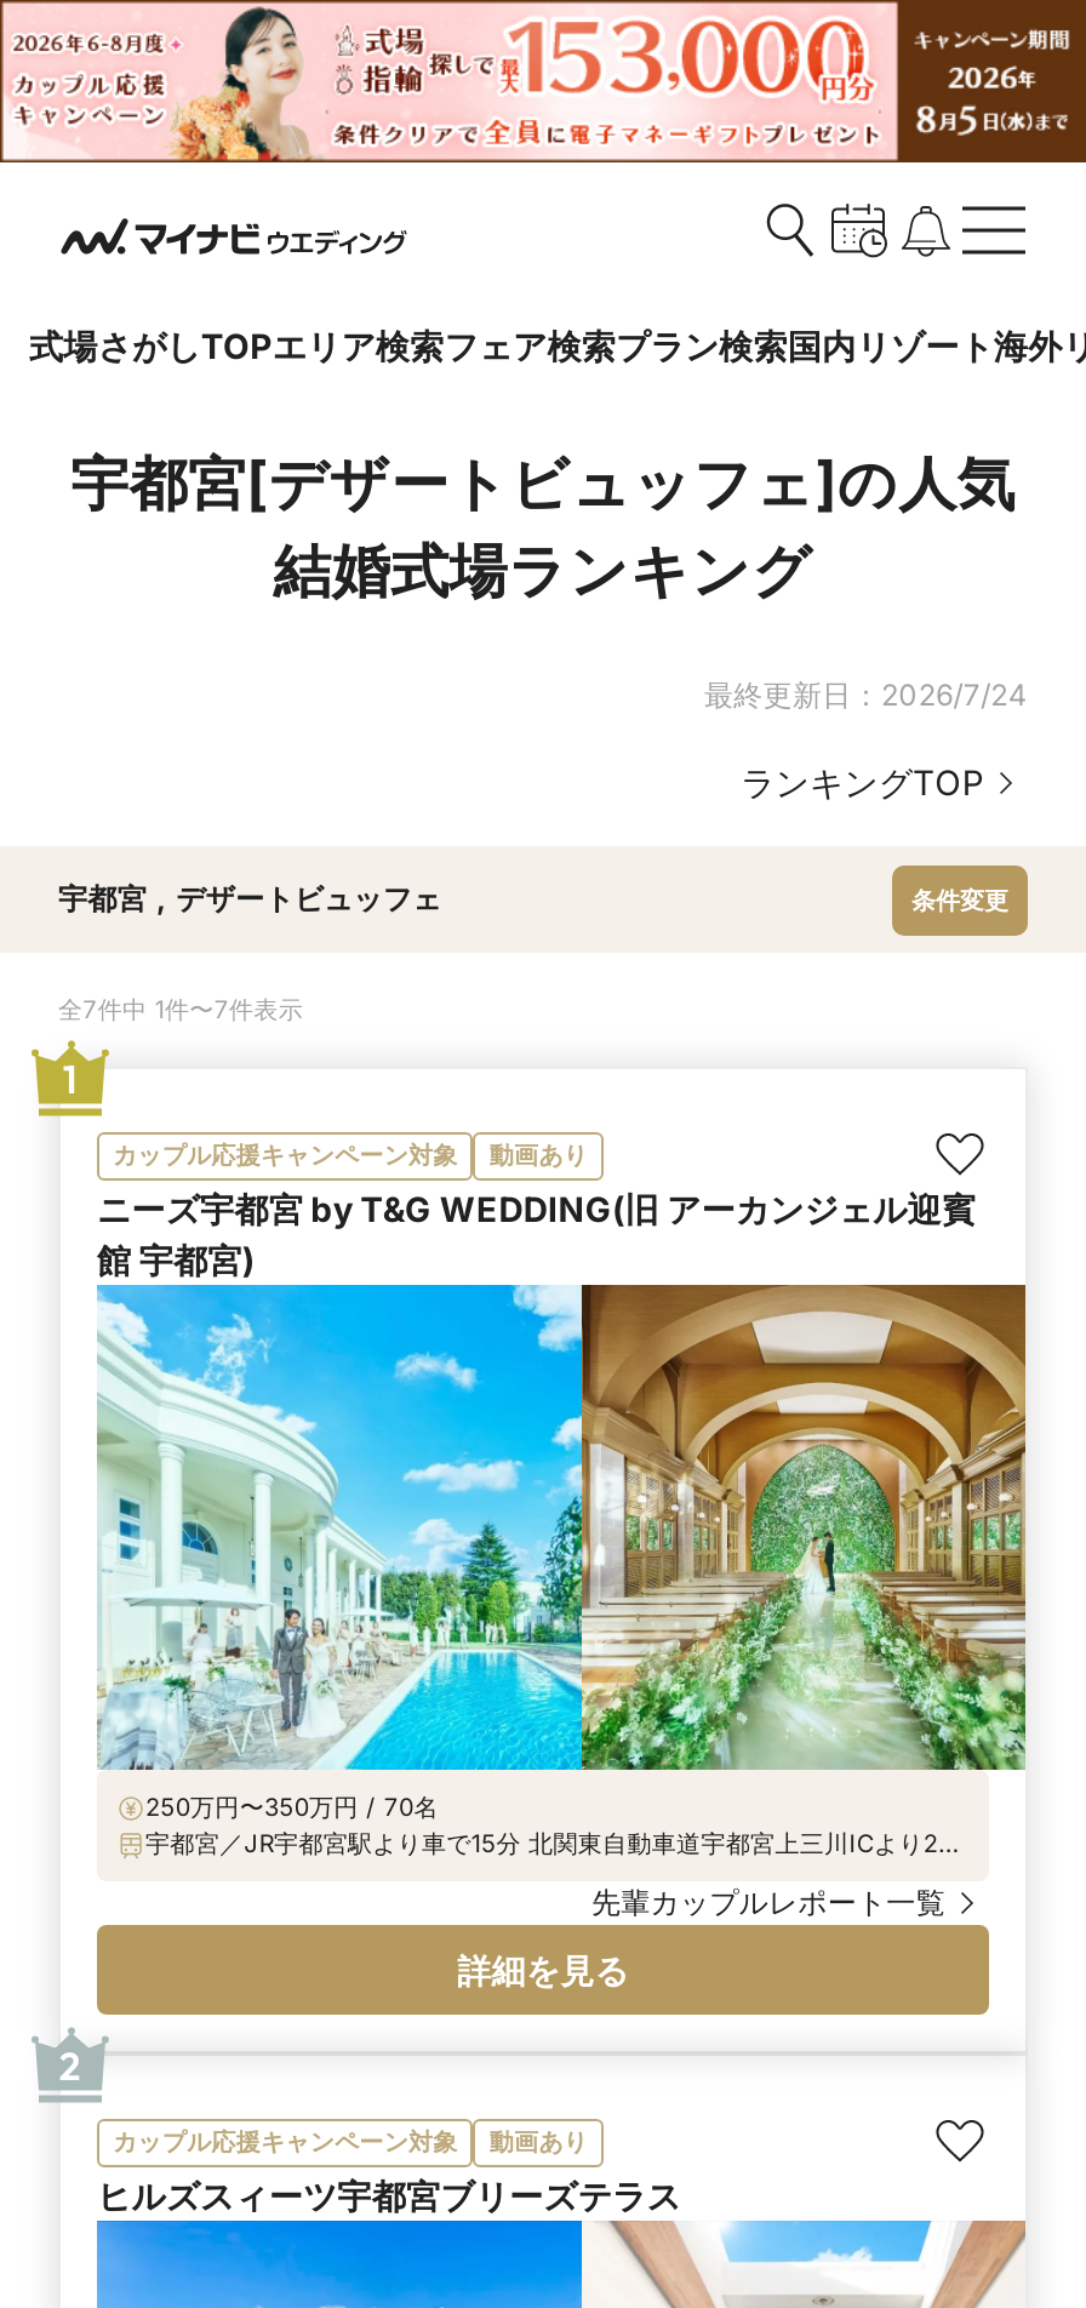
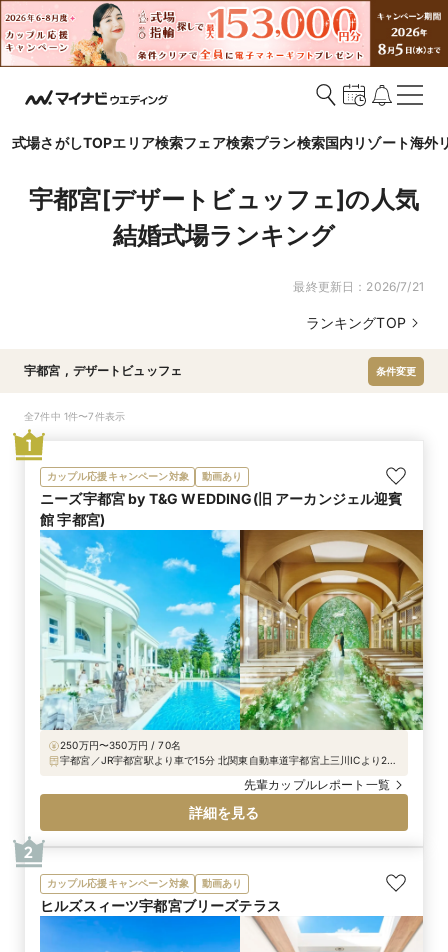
[704,677,1028,713] 最終更新日：2026/7/24 -> [293,279,424,294] 最終更新日：2026/7/21

